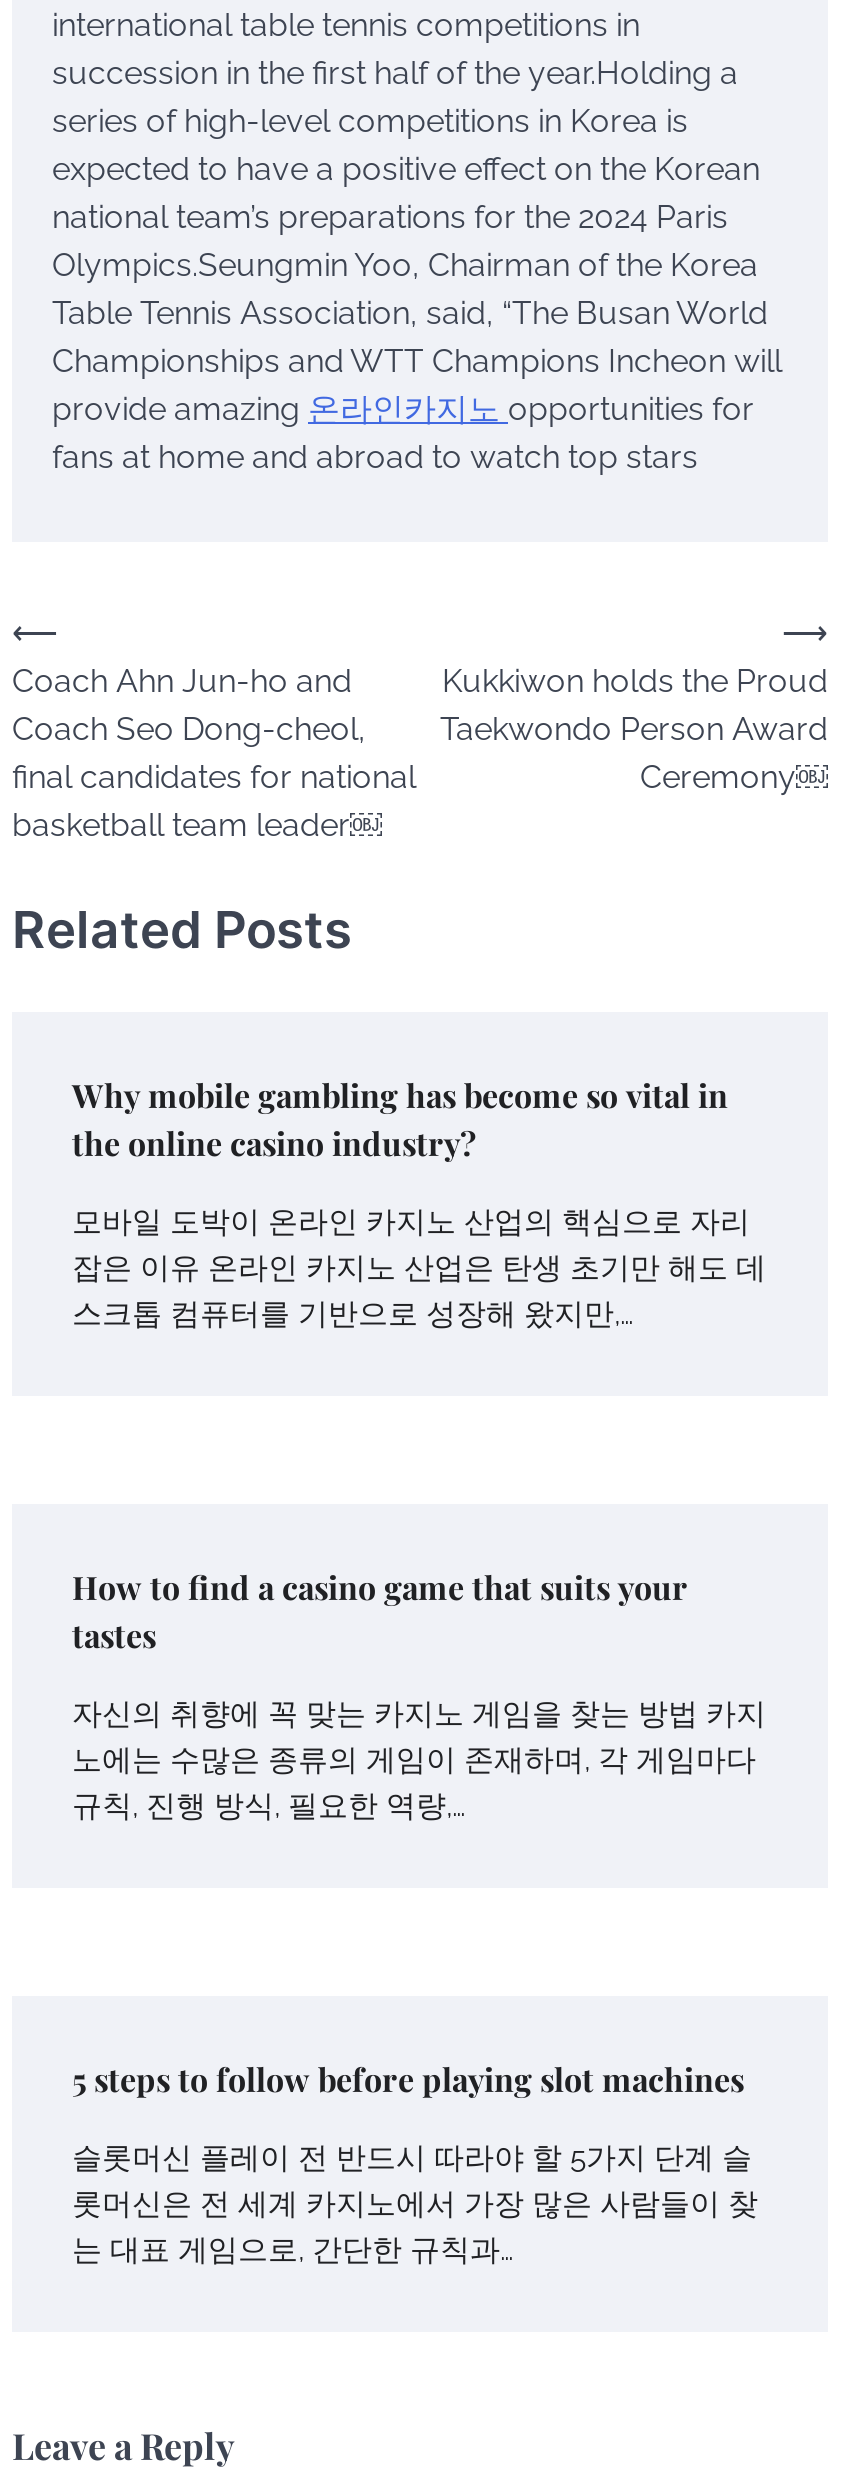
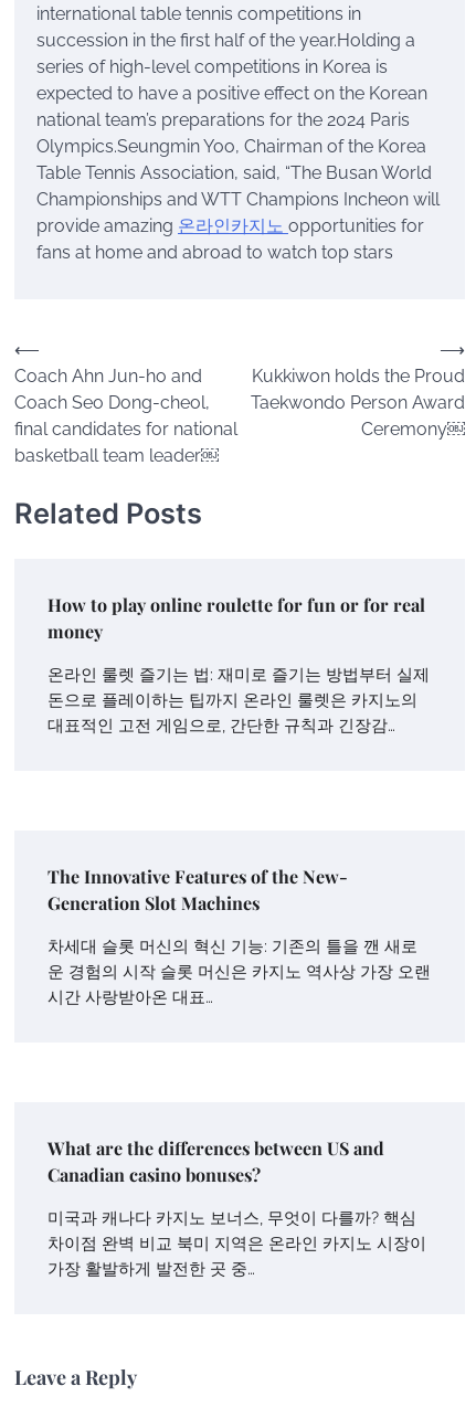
[72,1073,728,1163] Why mobile gambling has become so vital in | the online casino industry? -> [47,593,425,642] How to play online roulette for fun or for real | money
[72,1203,766,1329] 모바일 도박이 온라인 카지노 산업의 핵심으로 자리 | 잡은 이유 온라인 카지노 산업은 탄생 초기만 해도 데 | 스크톱 컴퓨터를 기반으로 성장해 왔지만,… -> [47,665,430,734] 온라인 룰렛 즐기는 법: 재미로 즐기는 방법부터 실제 | 돈으로 플레이하는 팁까지 온라인 룰렛은 카지노의 | 대표적인 고전 게임으로, 간단한 규칙과 긴장감…
[72,1565,688,1655] How to find a casino game that suits your | tastes -> [47,864,348,914] The Innovative Features of the New- | Generation Slot Machines
[72,1695,766,1821] 자신의 취향에 꼭 맞는 카지노 게임을 찾는 방법 카지 | 노에는 수많은 종류의 게임이 존재하며, 각 게임마다 | 규칙, 진행 방식, 필요한 역량,… -> [47,936,431,1006] 차세대 슬롯 머신의 혁신 기능: 기존의 틀을 깬 새로 | 운 경험의 시작 슬롯 머신은 카지노 역사상 가장 오랜 | 시간 사랑받아온 대표…
[72,2057,744,2099] 5 steps to follow before playing slot machines -> [47,1136,384,1186] What are the differences between US and | Canadian casino bonuses?
[72,2139,758,2265] 슬롯머신 플레이 전 반드시 따라야 할 5가지 단계 슬 | 롯머신은 전 세계 카지노에서 가장 많은 사람들이 찾 | 는 대표 게임으로, 간단한 규칙과… -> [47,1208,426,1277] 미국과 캐나다 카지노 보너스, 무엇이 다를까? 핵심 | 차이점 완벽 비교 북미 지역은 온라인 카지노 시장이 | 가장 활발하게 발전한 곳 중…

